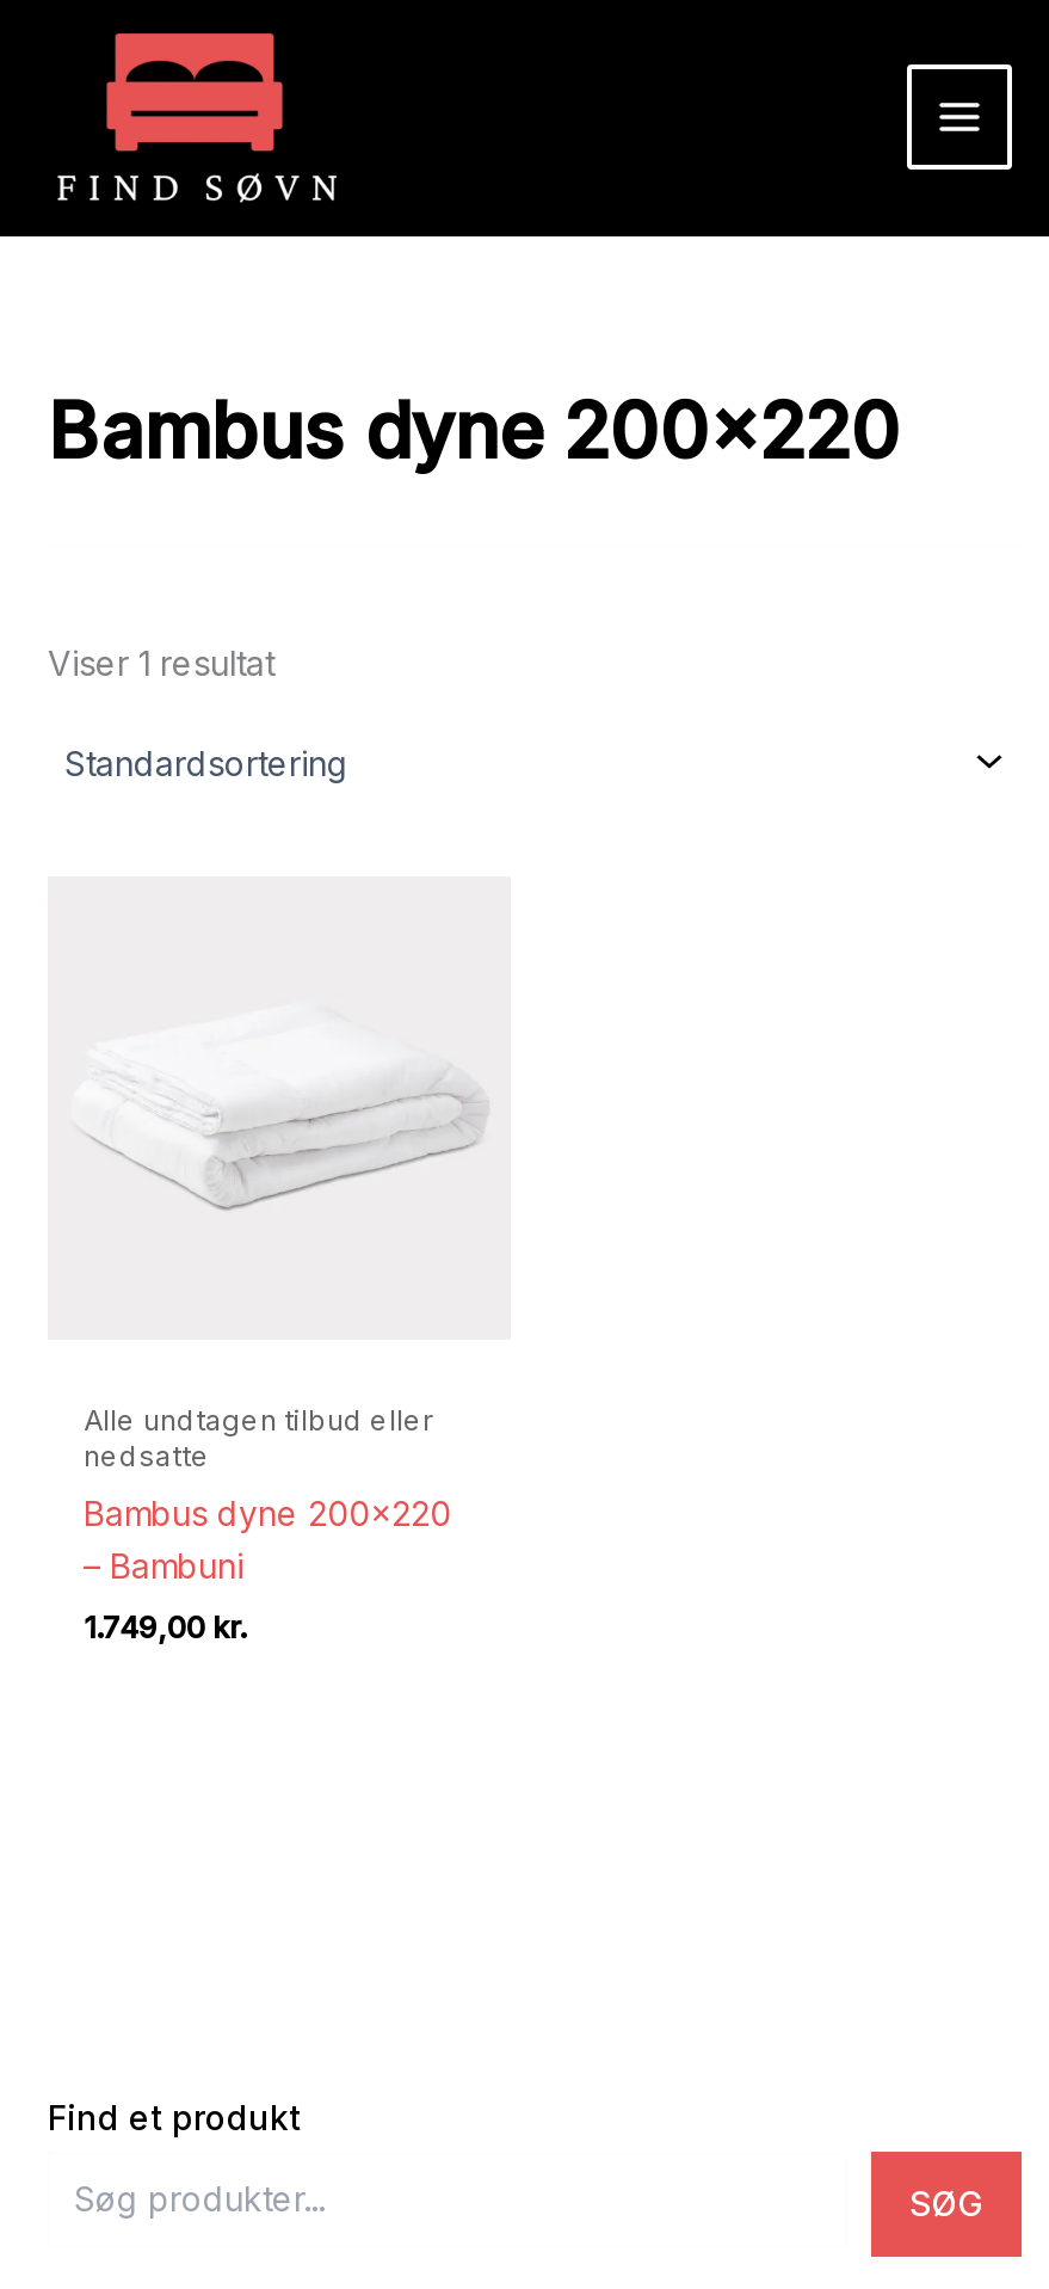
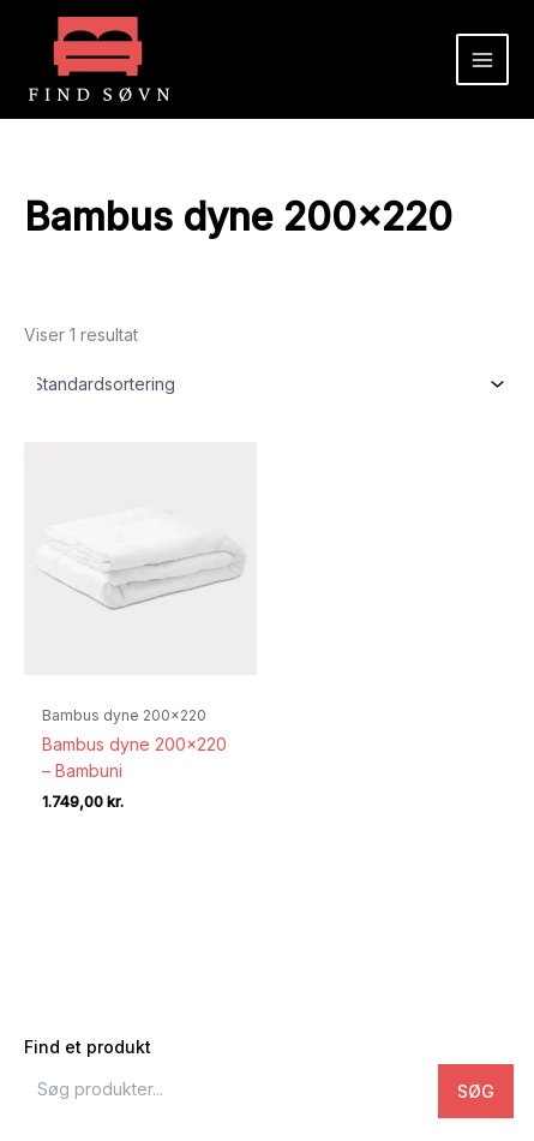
[84,1403,432,1474] Alle undtagen tilbud eller | nedsatte -> [42,706,206,724] Bambus dyne 200x220

